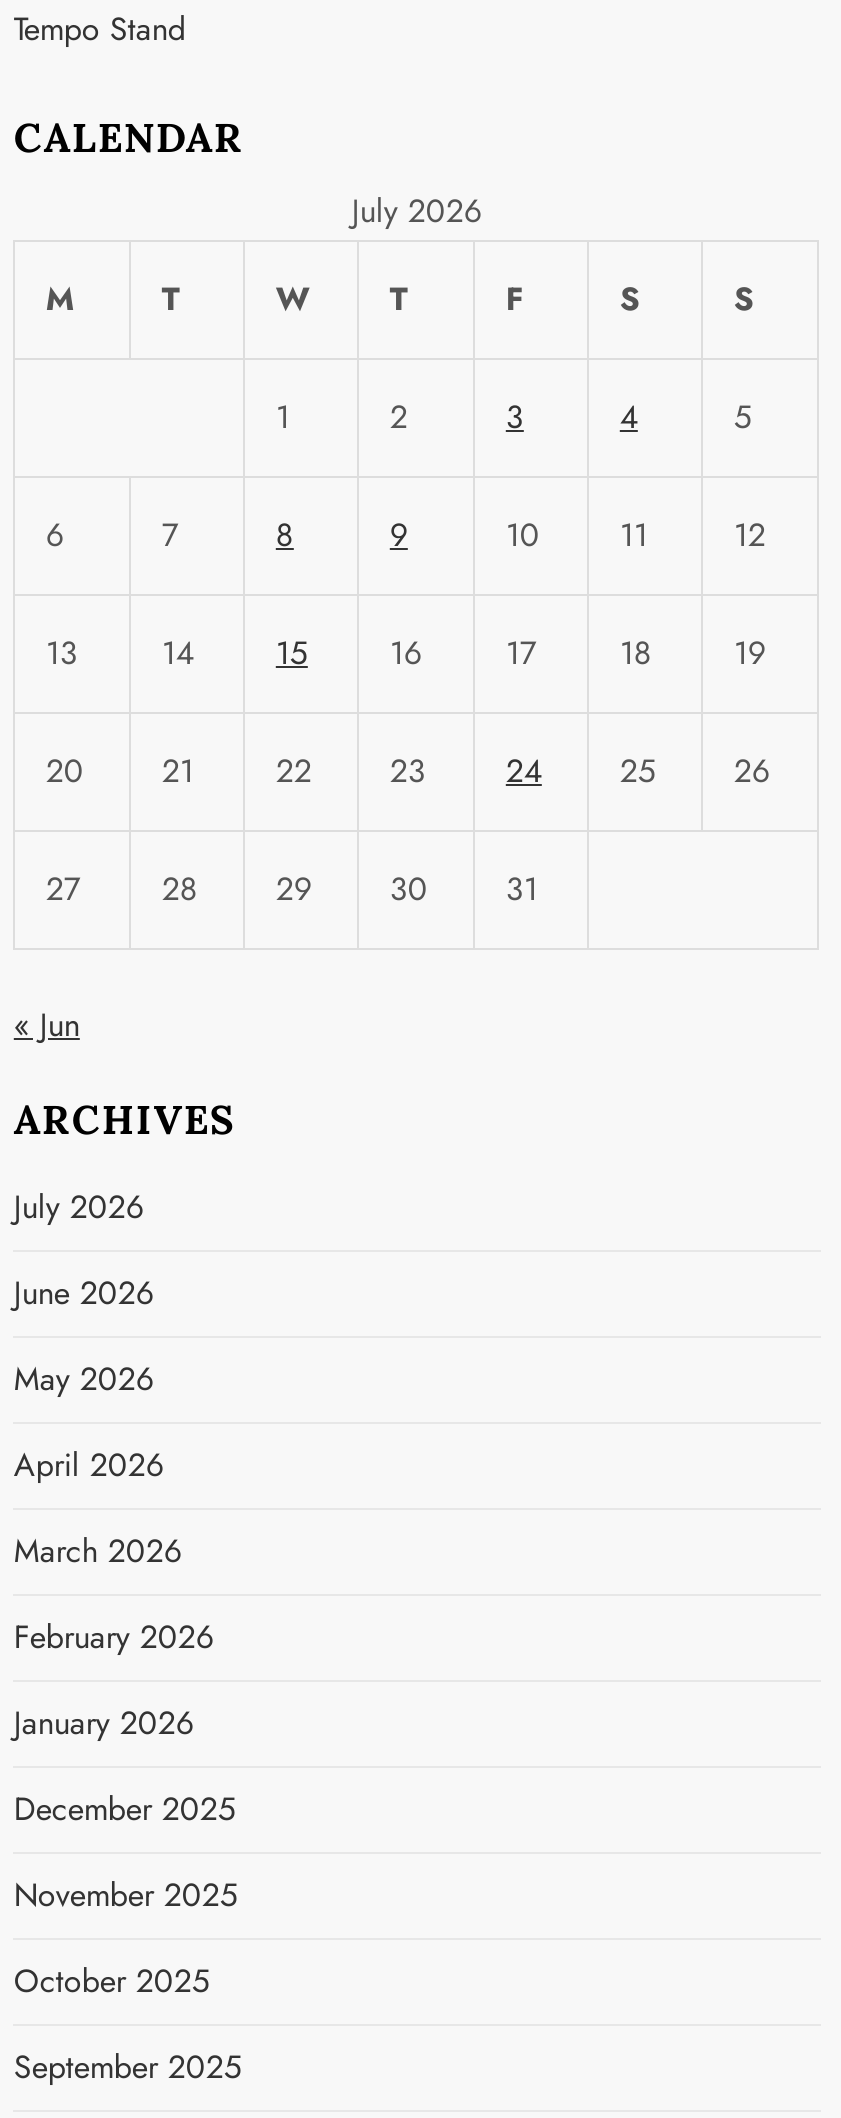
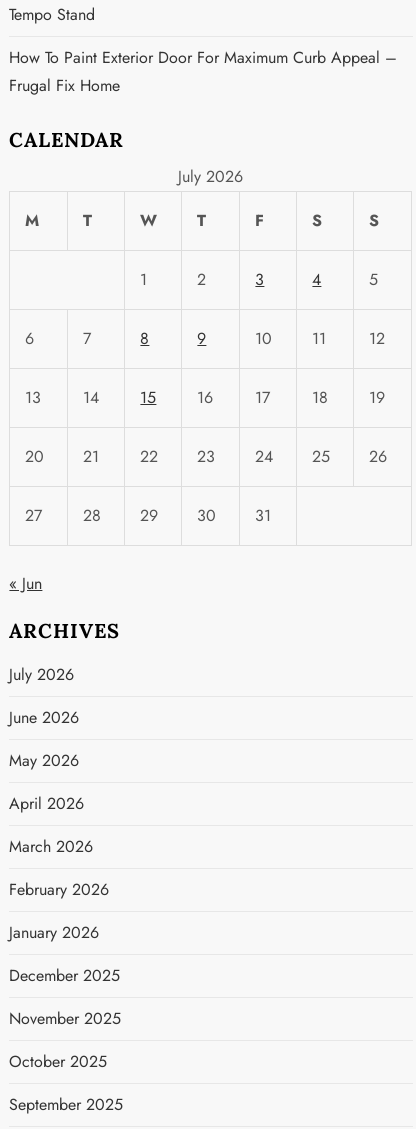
none -> [9,46,397,97] How To Paint Exterior Door For Maximum Curb Appeal – | Frugal Fix Home

